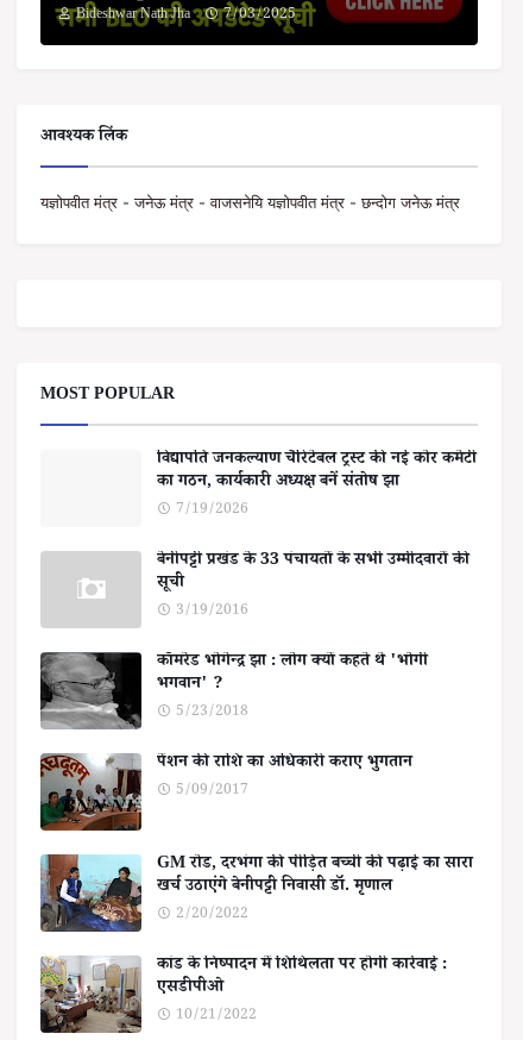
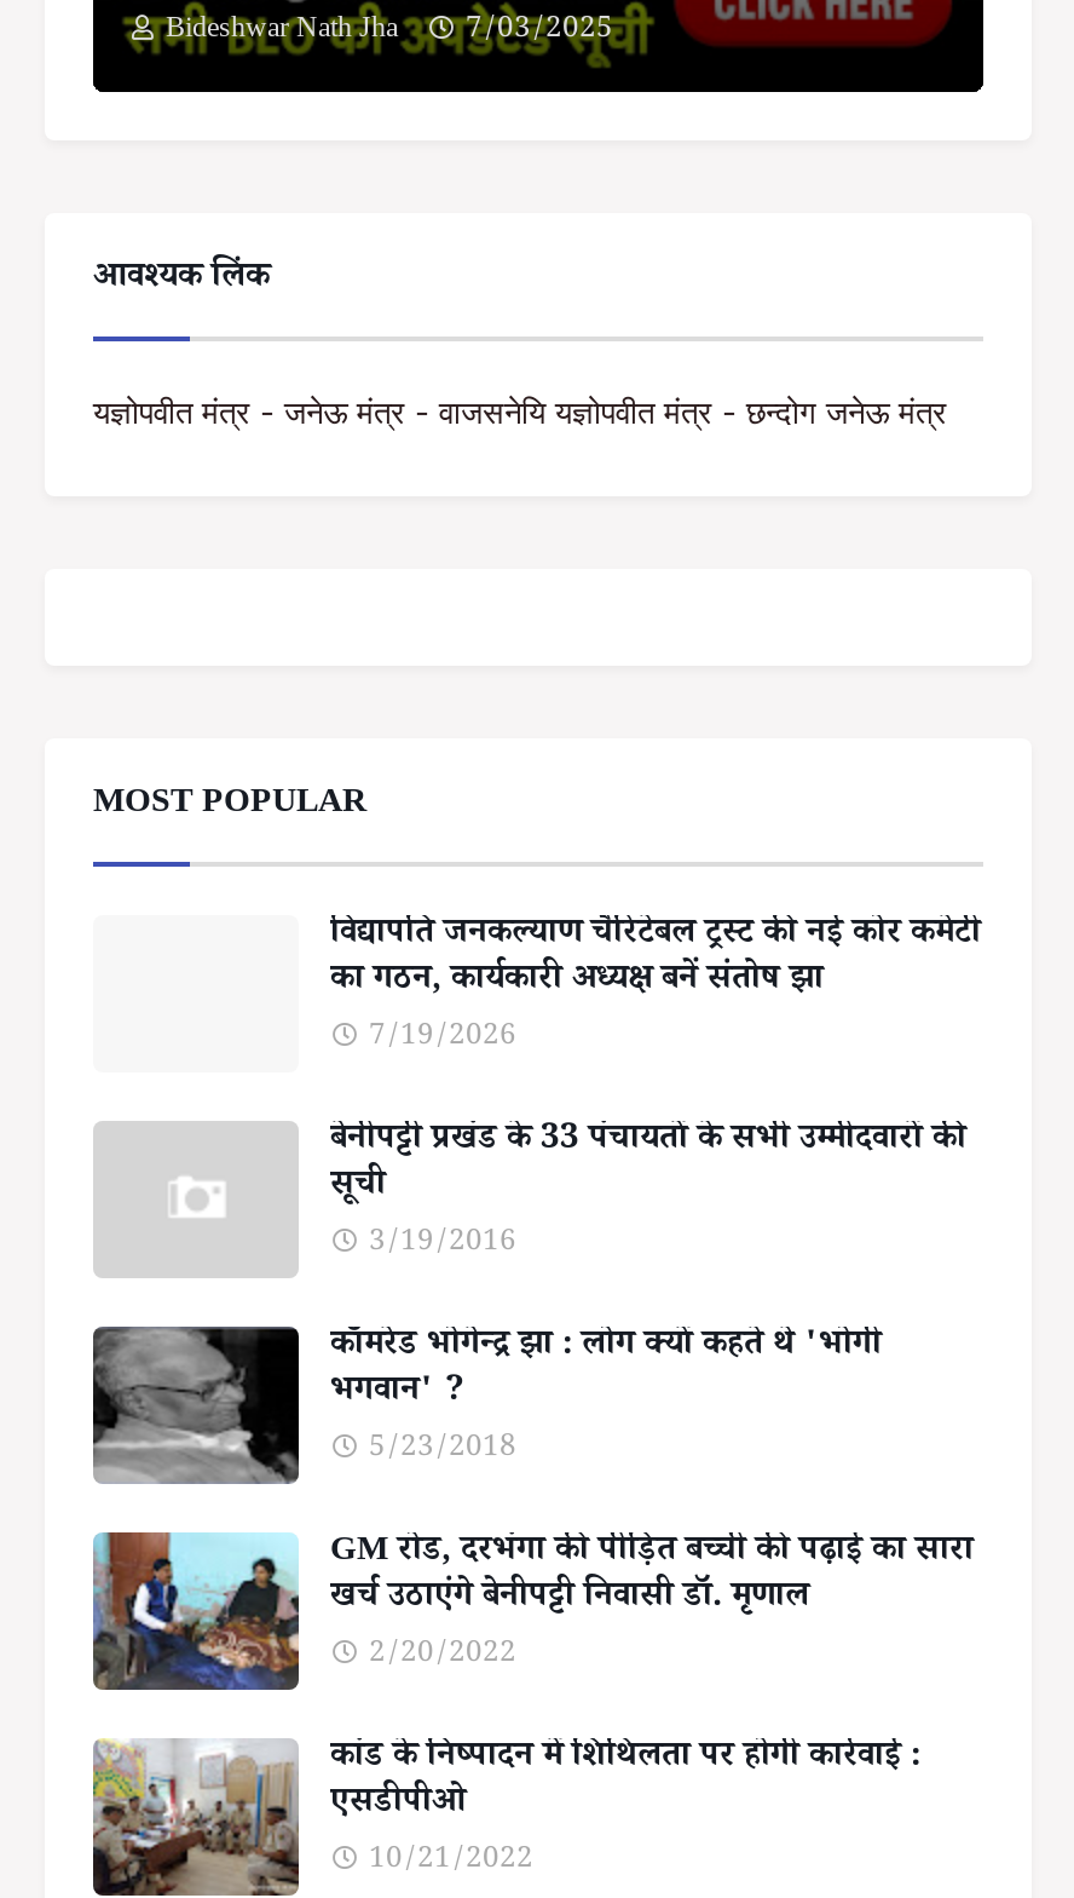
[40,751,412,831] [image] | पेंशन की राशि का अधिकारी कराए भुगतान | 5/09/2017 -> none

